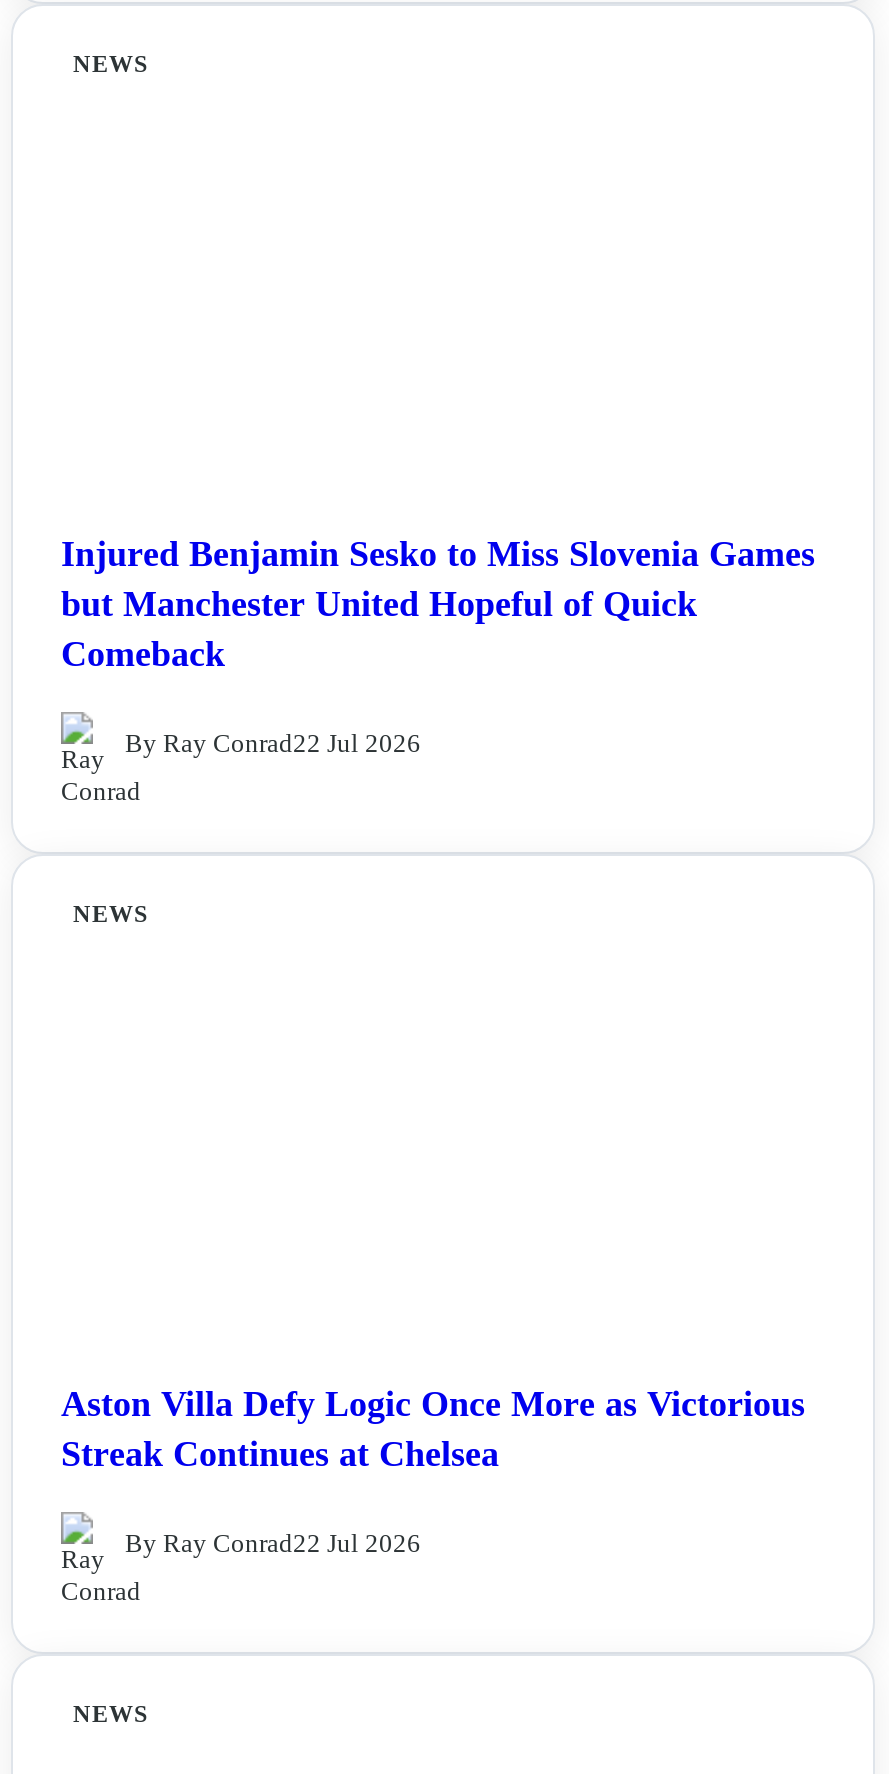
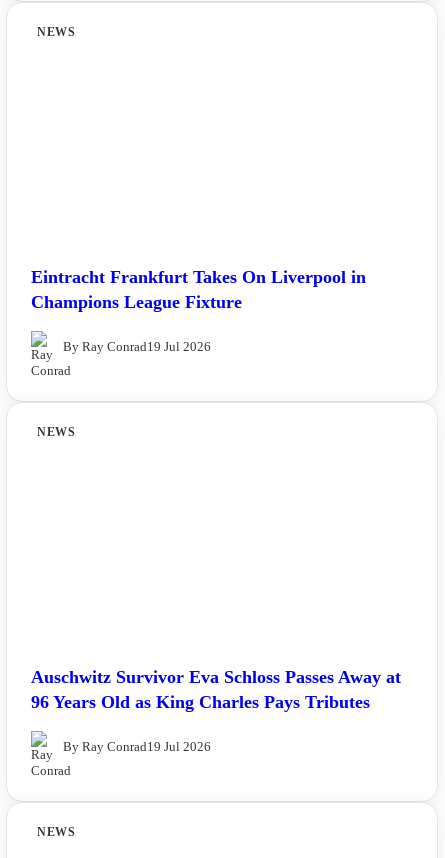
[61,534,815,674] Injured Benjamin Sesko to Miss Slovenia Games | but Manchester United Hopeful of Quick | Comeback -> [31,267,366,312] Eintracht Frankfurt Takes On Liverpool in | Champions League Fixture
[125,728,421,758] By Ray Conrad22 Jul 2026 -> [63,339,211,354] By Ray Conrad19 Jul 2026
[61,1384,805,1474] Aston Villa Defy Logic Once More as Victorious | Streak Continues at Chelsea -> [31,667,401,712] Auschwitz Survivor Eva Schloss Passes Away at | 96 Years Old as King Charles Pays Tributes
[125,1528,421,1558] By Ray Conrad22 Jul 2026 -> [63,739,211,754] By Ray Conrad19 Jul 2026

